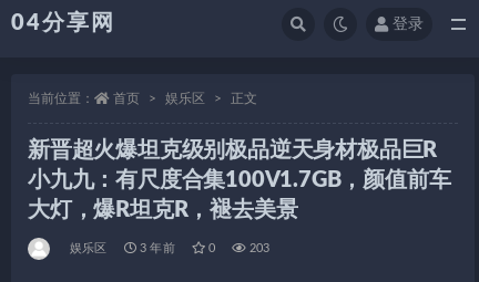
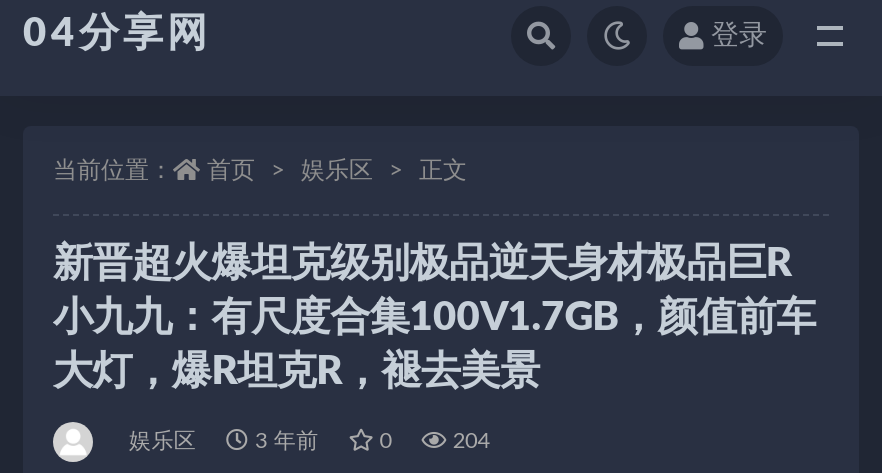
[246,242,270,254] 203 -> [446,430,490,452] 204

